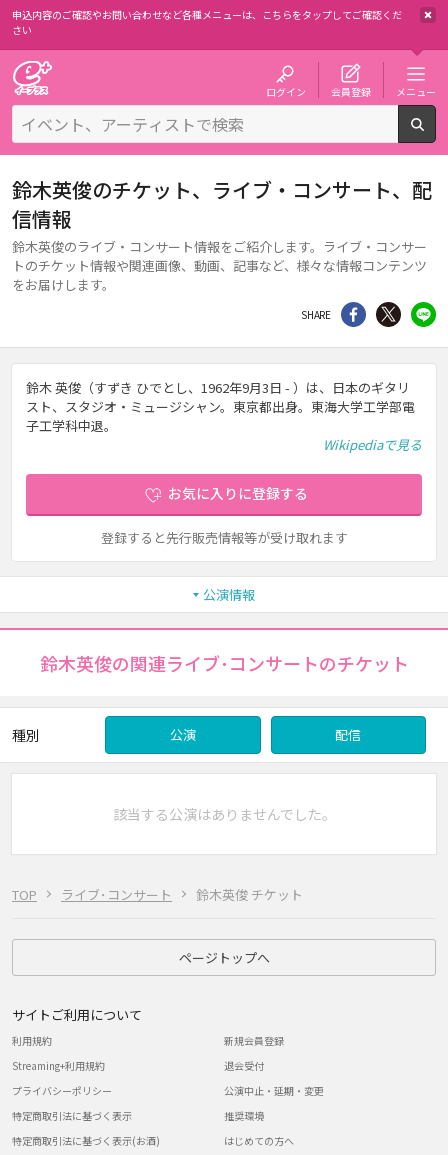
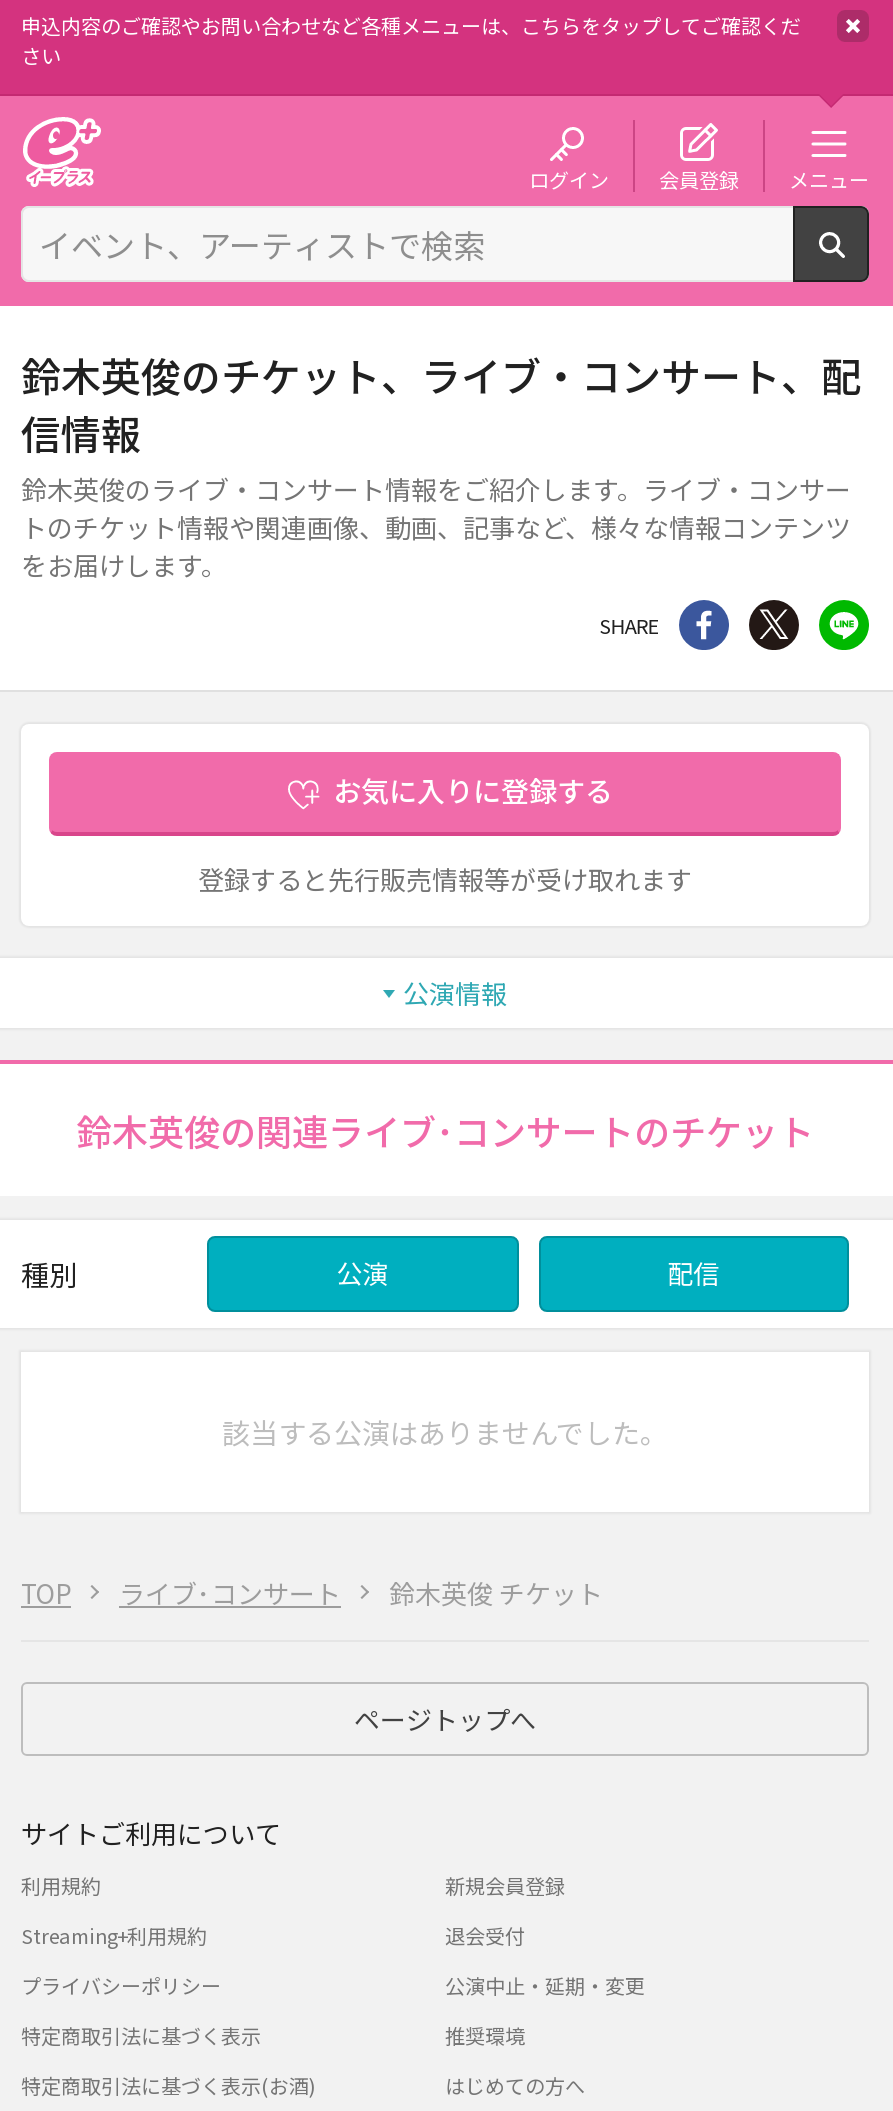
[26,378,422,454] 鈴木 英俊（すずき ひでとし、1962年9月3日 - ）は、日本のギタリ | スト、スタジオ・ミュージシャン。東京都出身。東海大学工学部電 | 子工学科中退。 | Wikipediaで見る -> none

